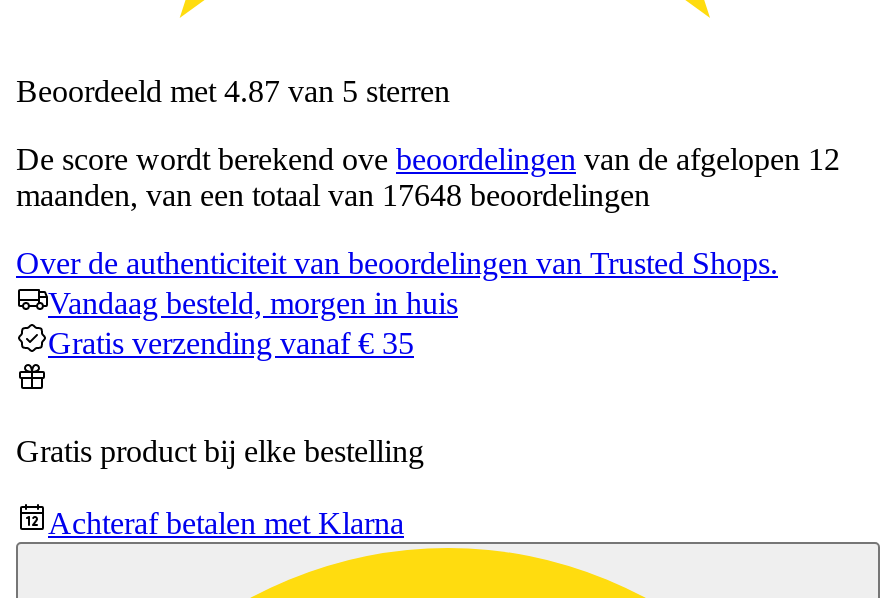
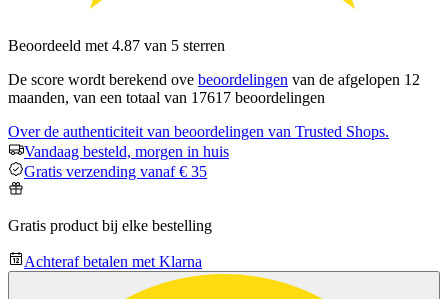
[16,178,650,212] maanden, van een totaal van 17648 beoordelingen -> [8,89,325,106] maanden, van een totaal van 17617 beoordelingen

